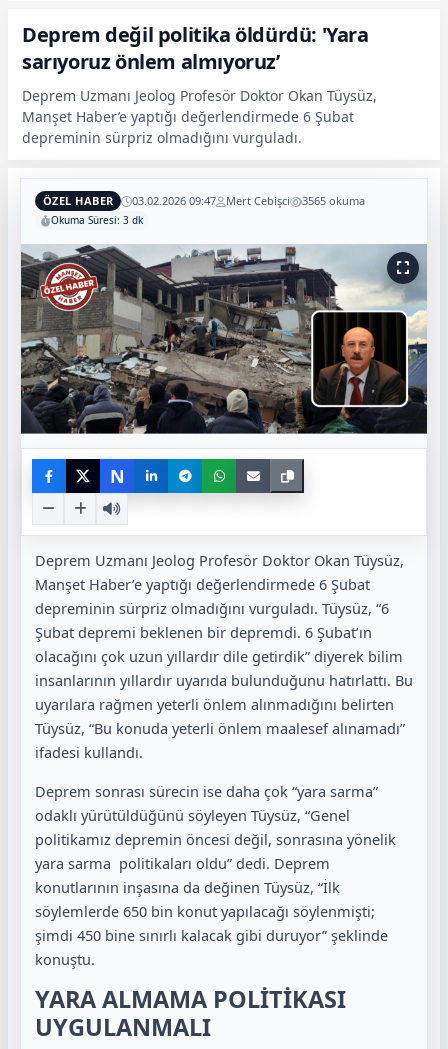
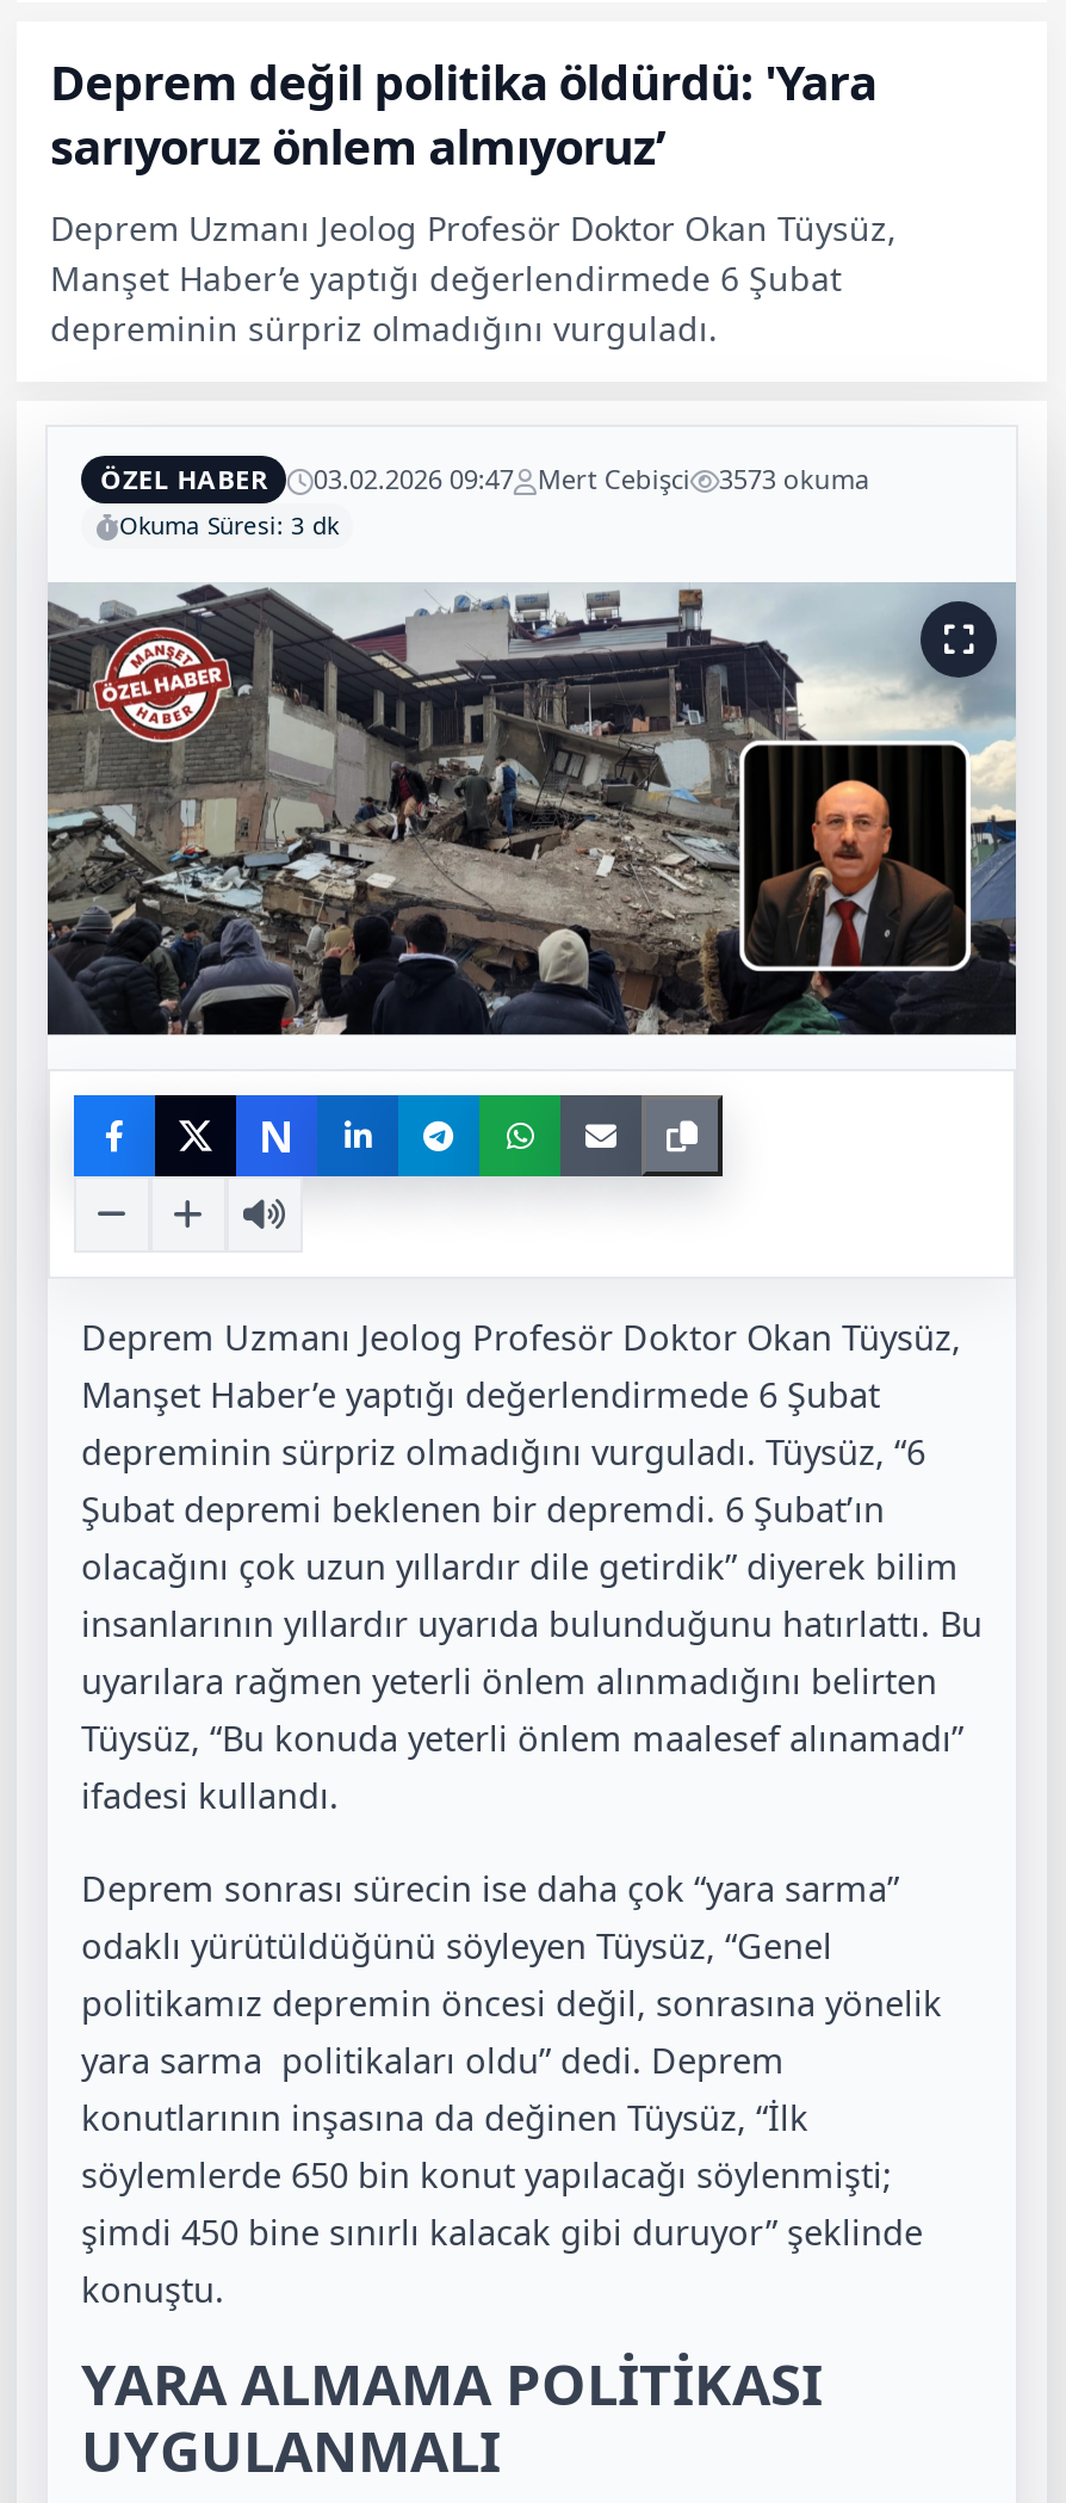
[43,193,365,208] ÖZEL HABER 03.02.2026 09:47 Mert Cebişci 3565 okuma -> [100,461,869,496] ÖZEL HABER 03.02.2026 09:47 Mert Cebişci 3573 okuma

